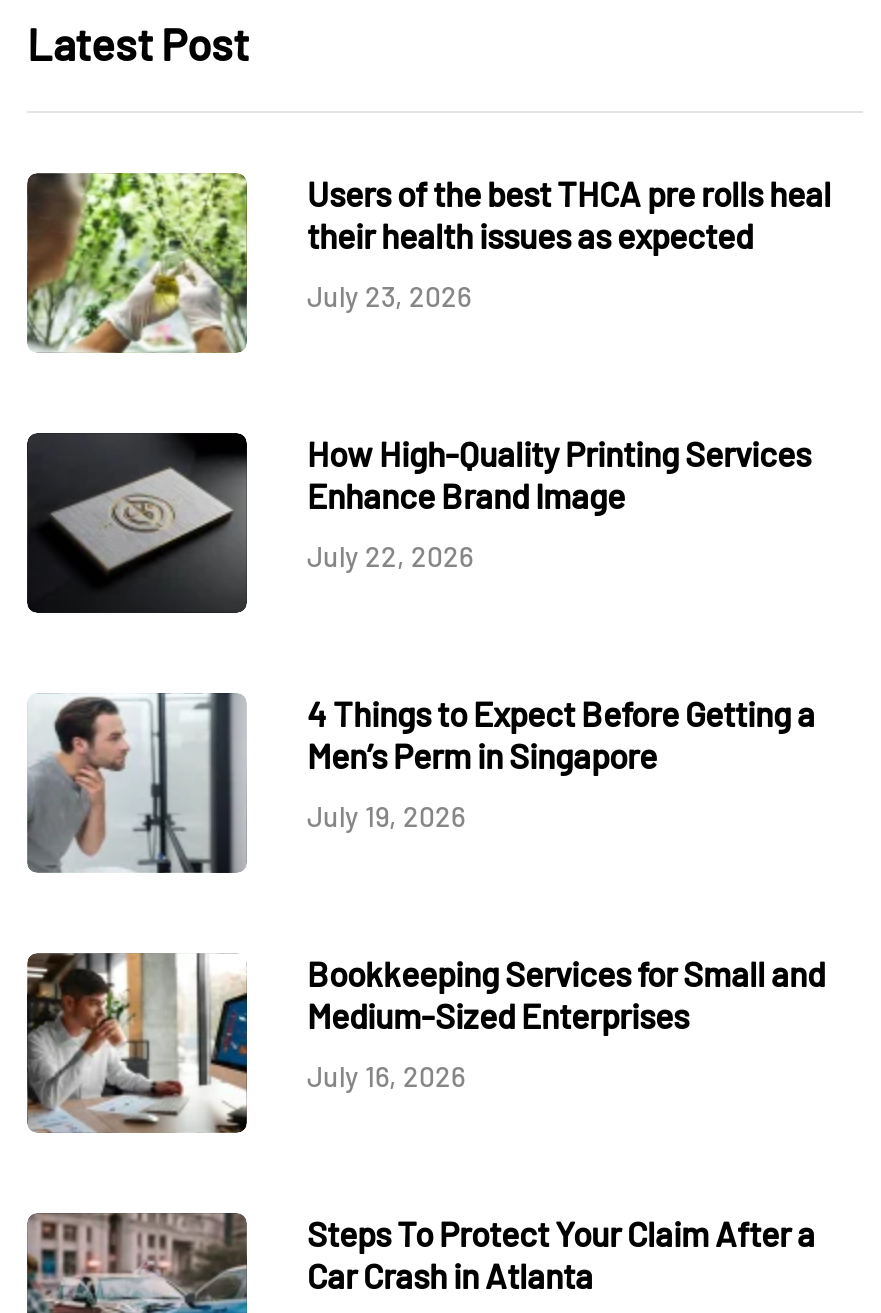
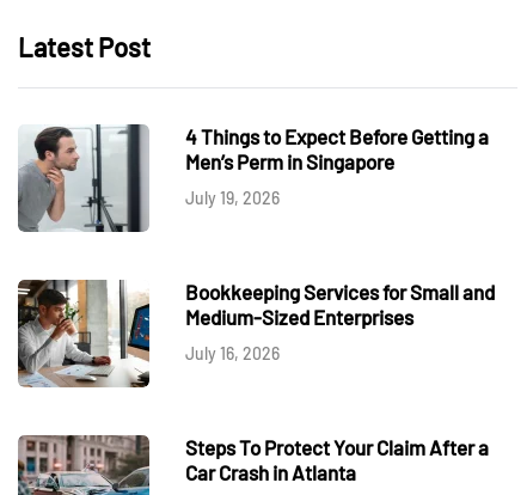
[25,171,831,355] [image] | Users of the best THCA pre rolls heal | their health issues as expected | July 23, 2026 -> none
[27,431,811,615] [image] | How High-Quality Printing Services | Enhance Brand Image | July 22, 2026 -> none

